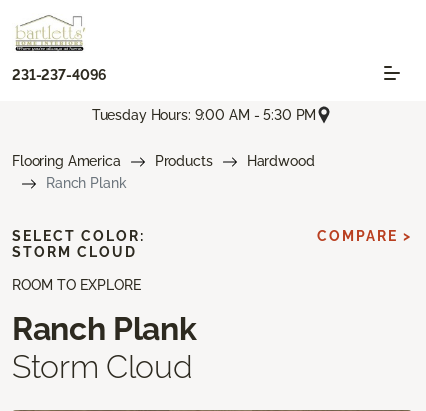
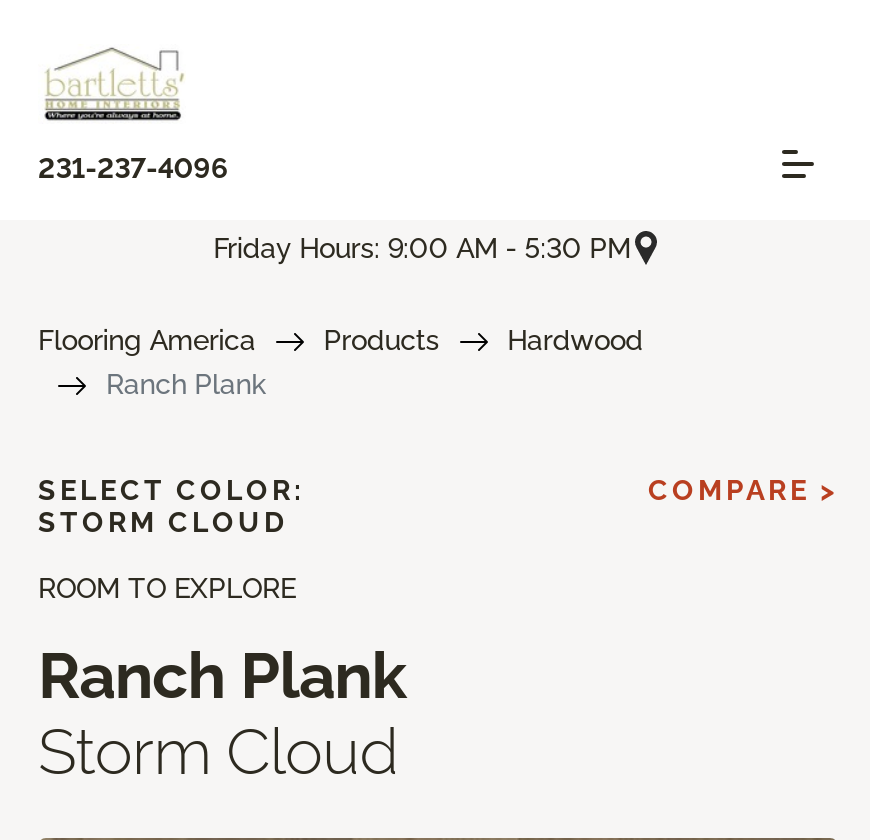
[92,107,316,123] Tuesday Hours: 9:00 AM - 5:30 PM -> [213,231,631,263] Friday Hours: 9:00 AM - 5:30 PM

